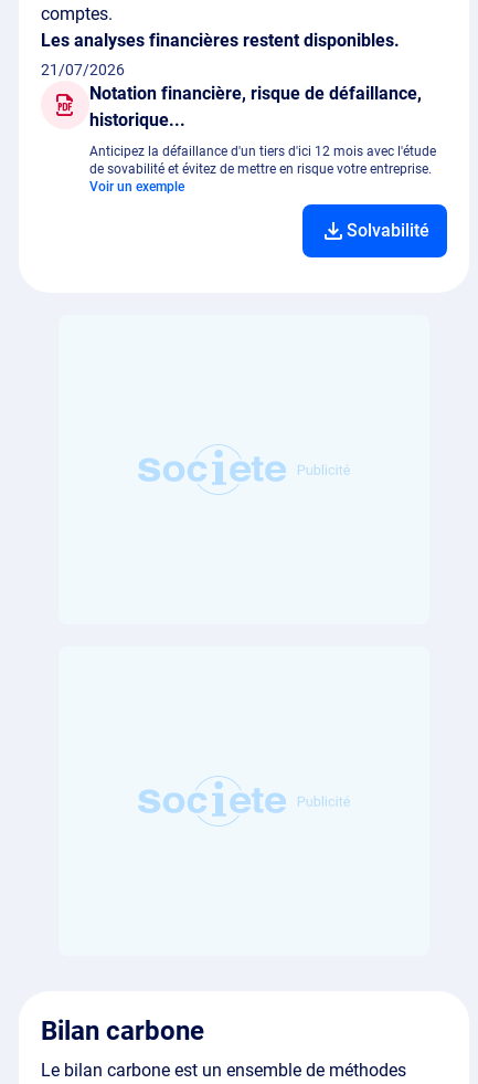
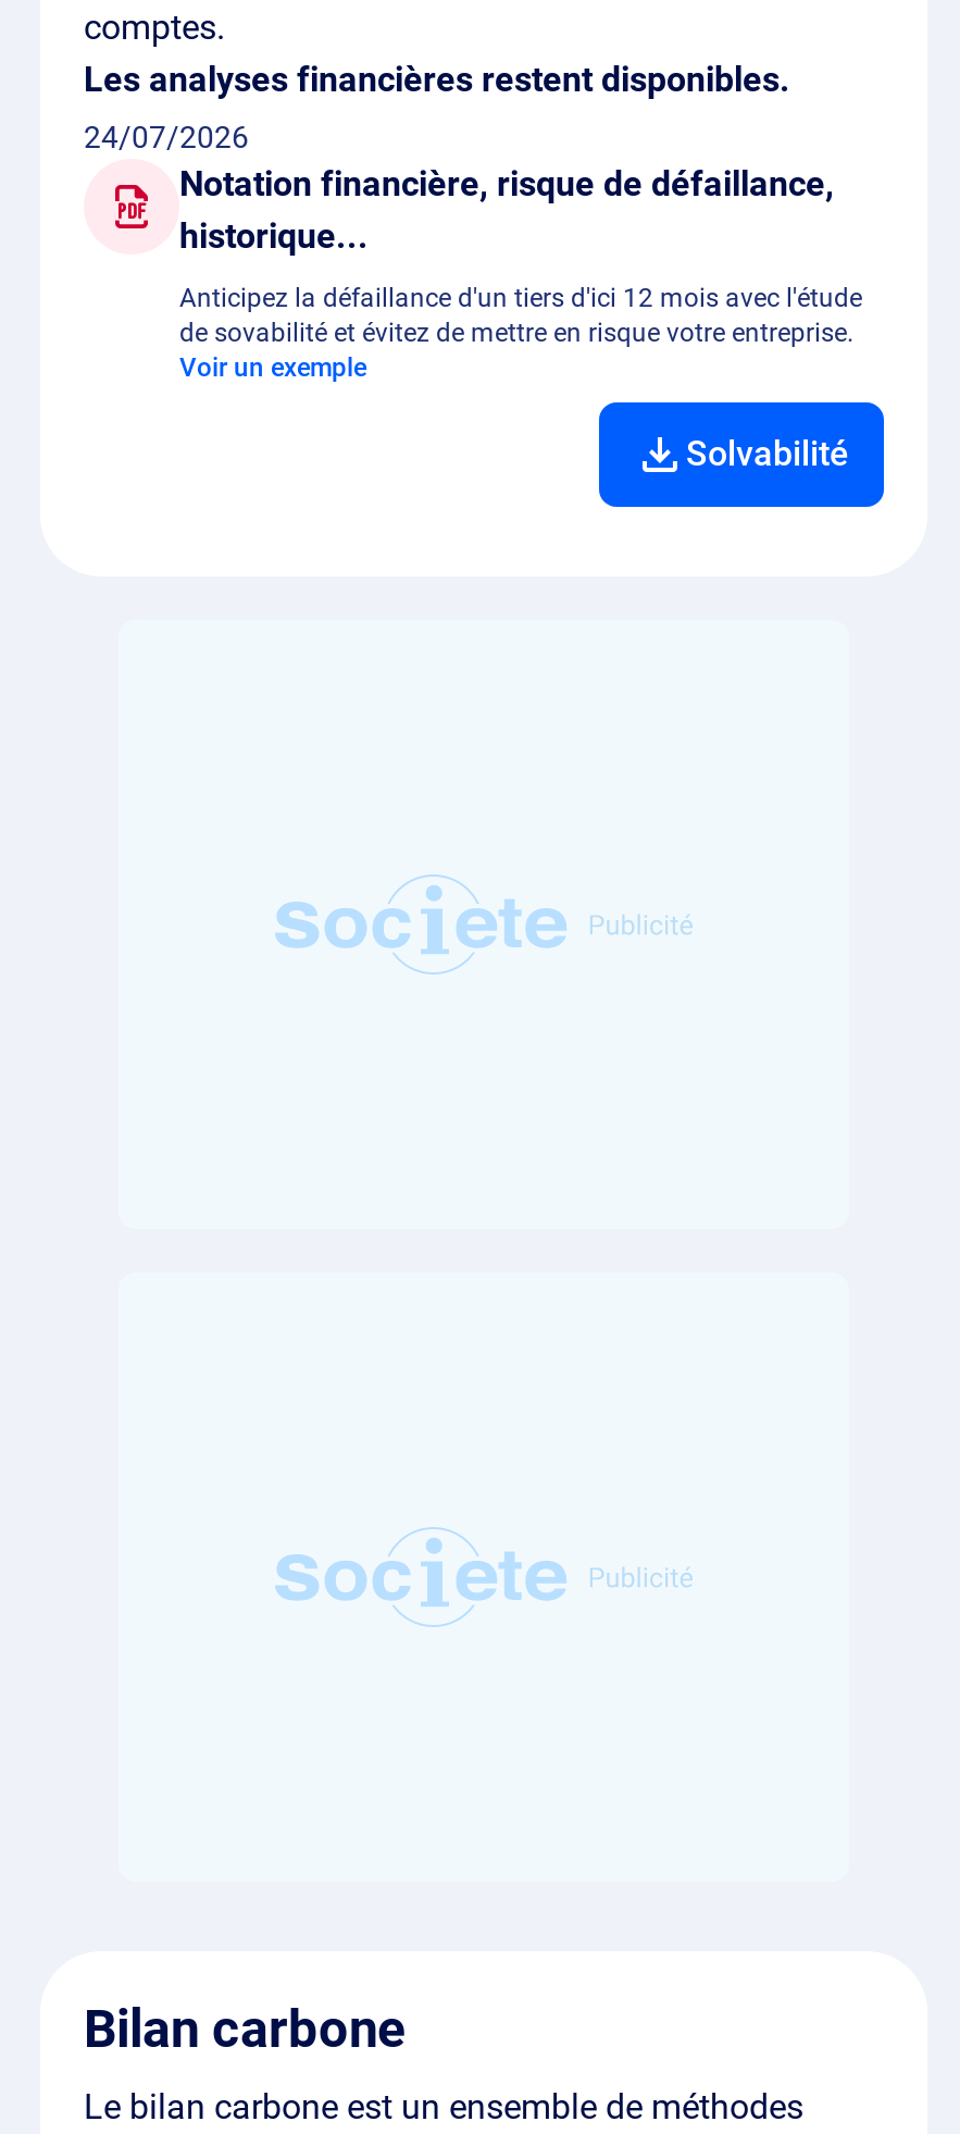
[41,61,125,78] 21/07/2026 -> [84,120,249,154] 24/07/2026

